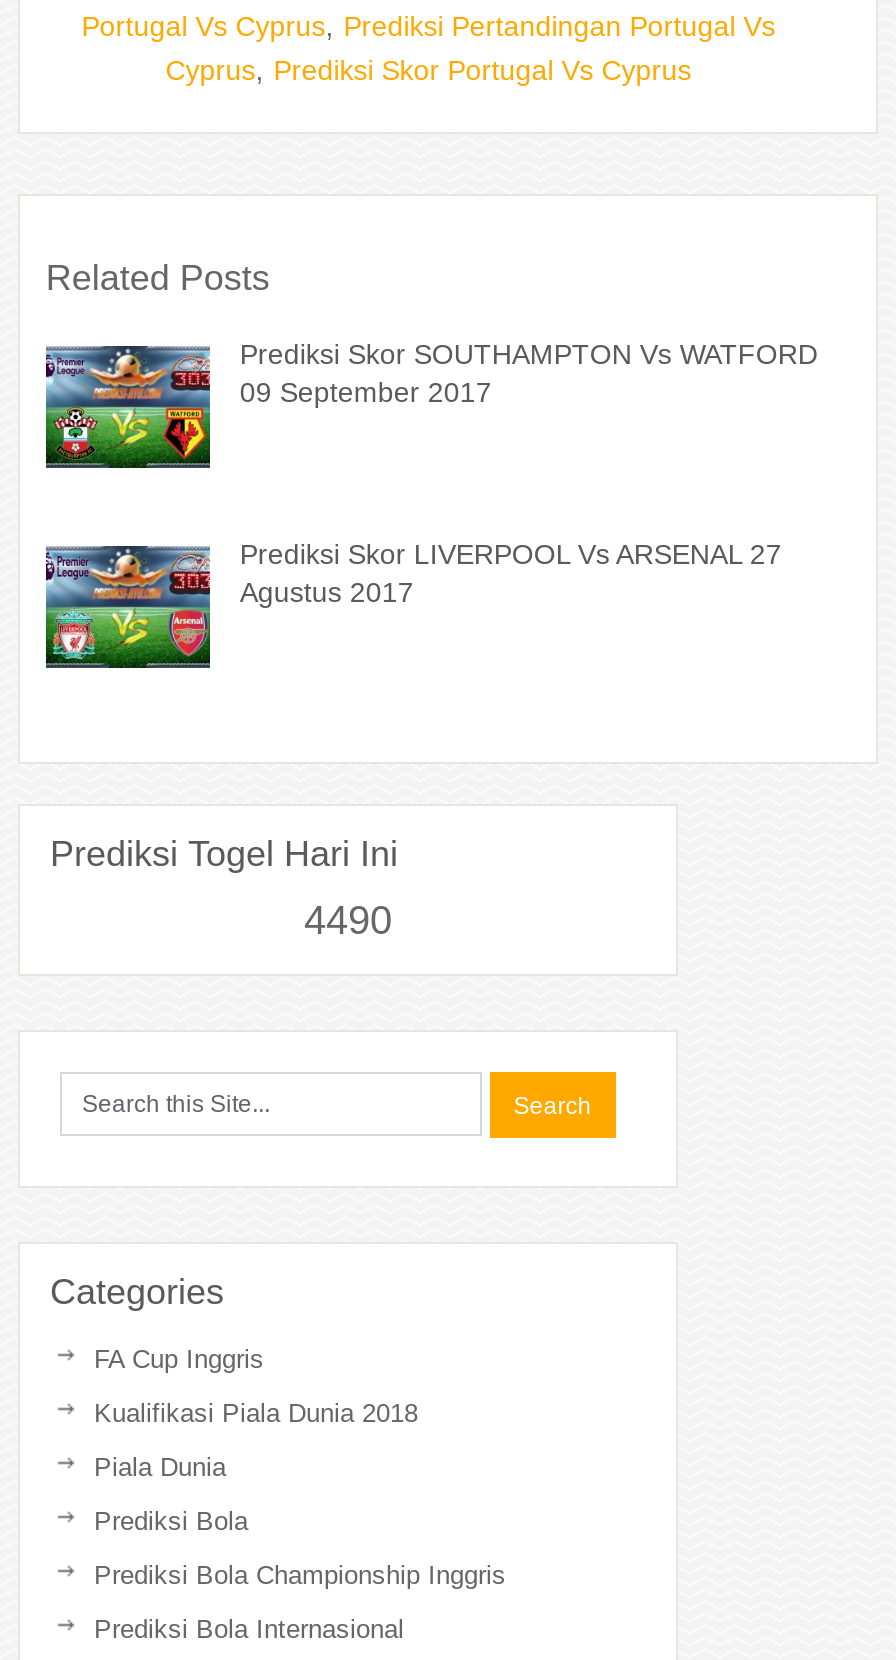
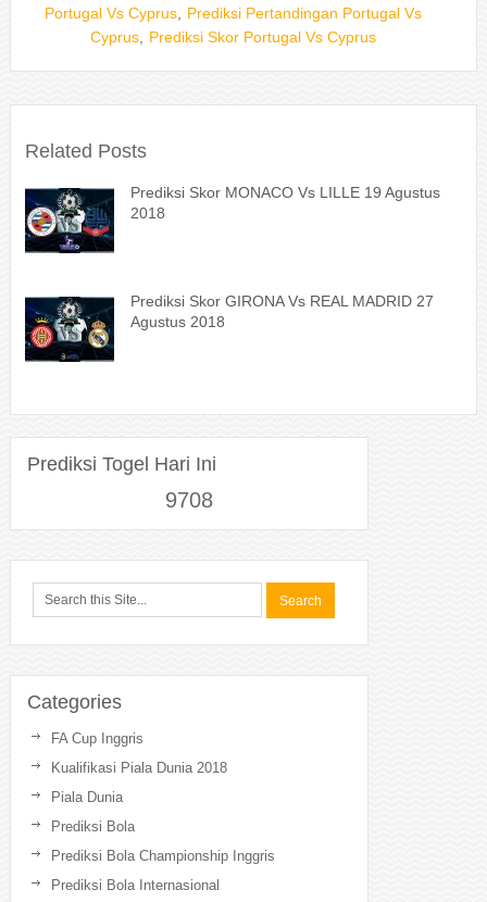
[44,338,818,468] [image] | Prediksi Skor SOUTHAMPTON Vs WATFORD | 09 September 2017 -> [24,184,440,253] [image] | Prediksi Skor MONACO Vs LILLE 19 Agustus | 2018
[44,538,782,668] [image] | Prediksi Skor LIVERPOOL Vs ARSENAL 27 | Agustus 2017 -> [24,293,434,362] [image] | Prediksi Skor GIRONA Vs REAL MADRID 27 | Agustus 2018
[304,898,392,942] 4490 -> [165,488,213,512] 9708

